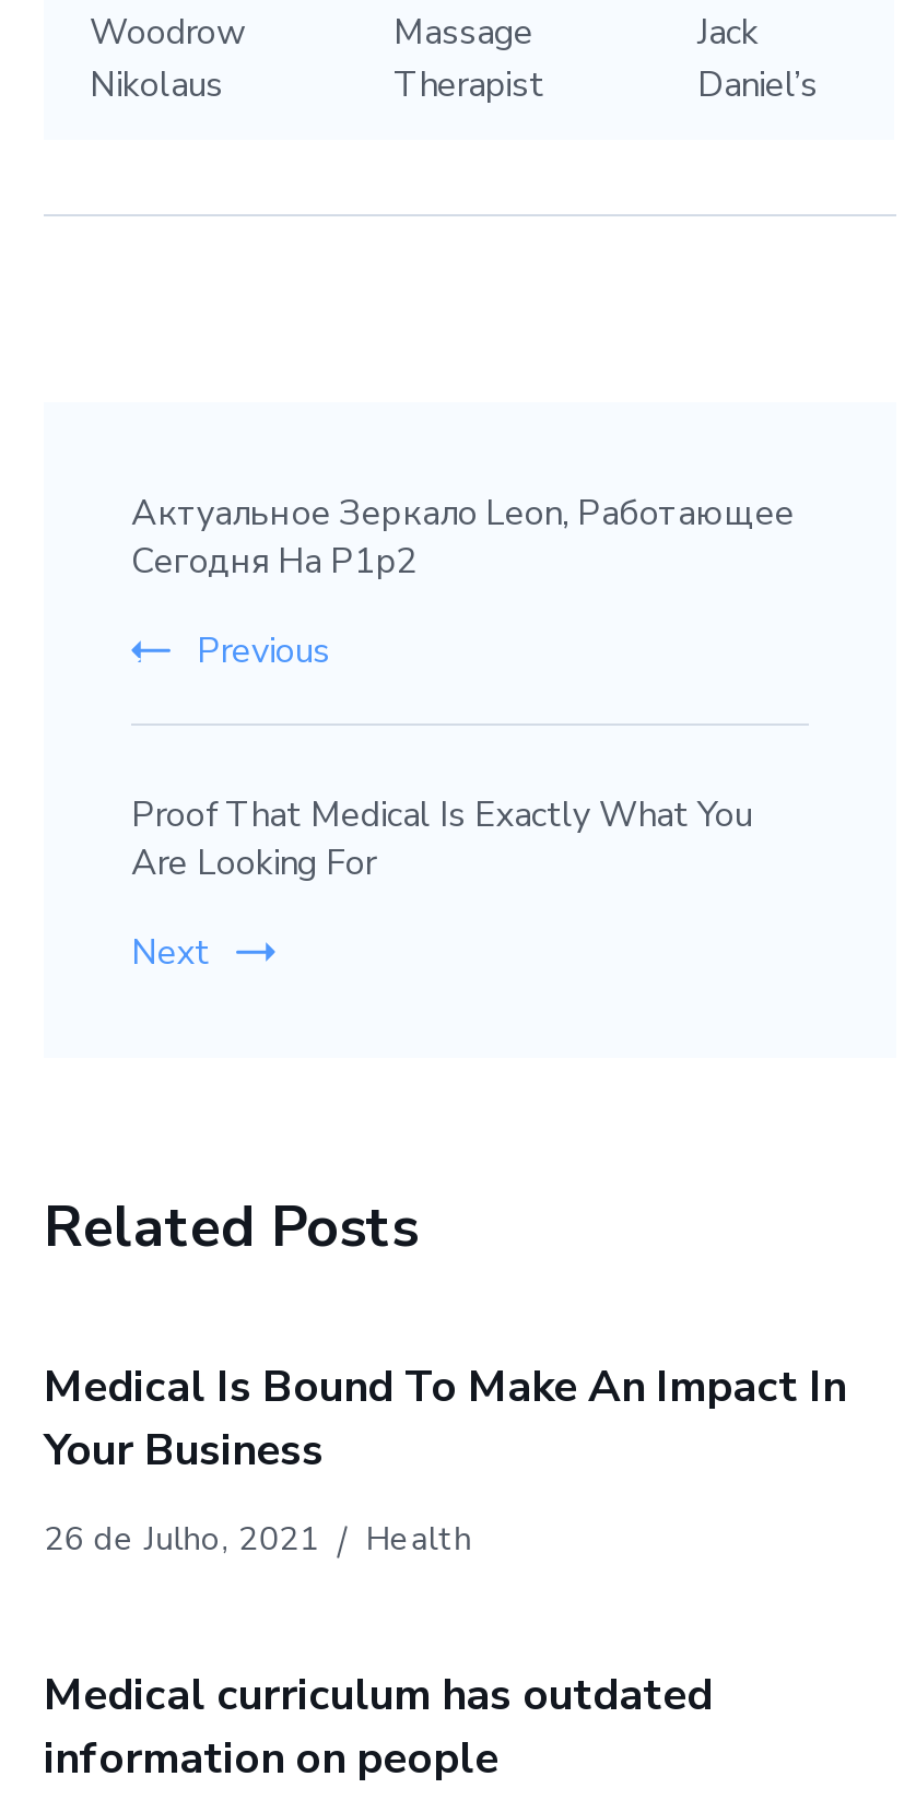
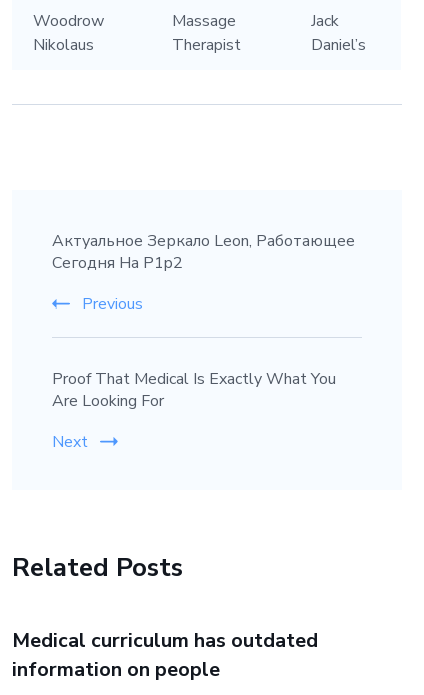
[44,1358,846,1562] Medical Is Bound To Make An Impact In | Your Business | 26 de Julho, 2021 | Health -> none

